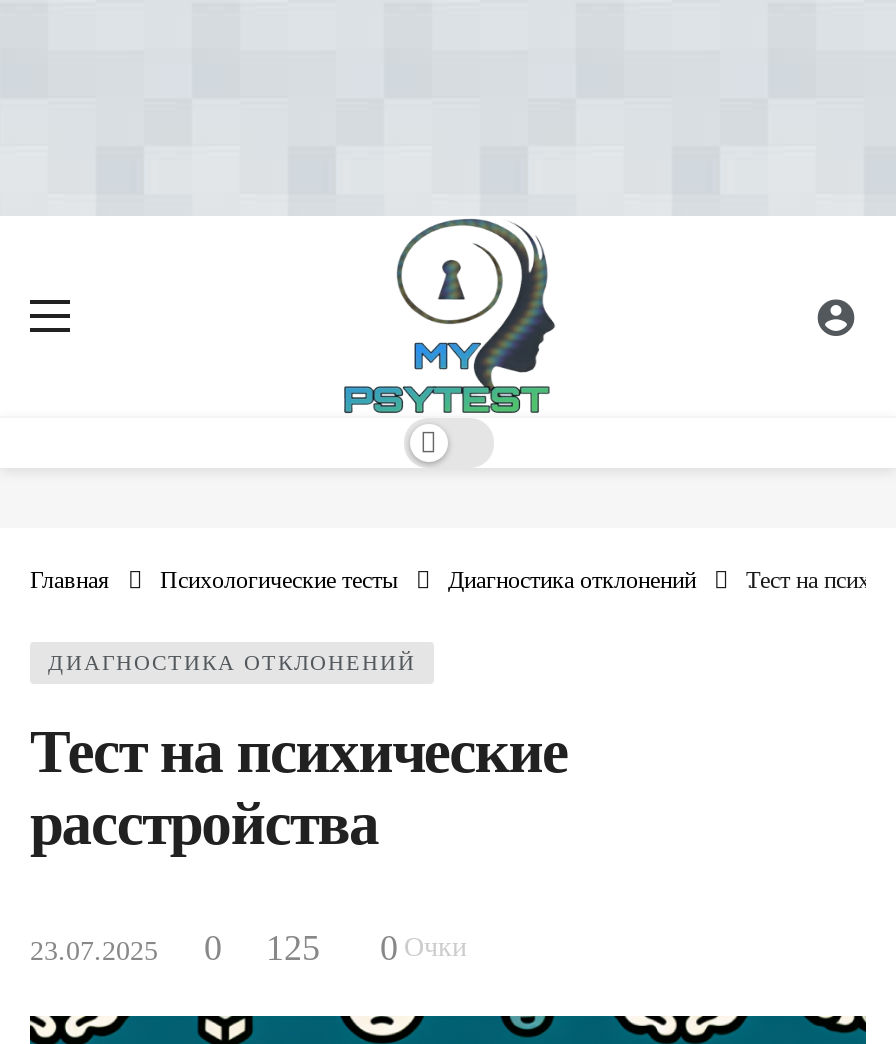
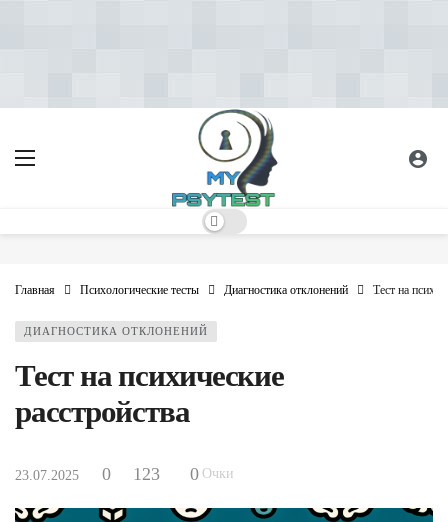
[30,928,468,968] 23.07.2025 0 125 0 Очки -> [15,464,234,484] 23.07.2025 0 123 0 Очки

